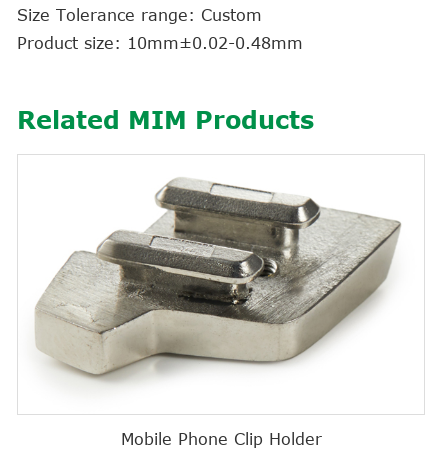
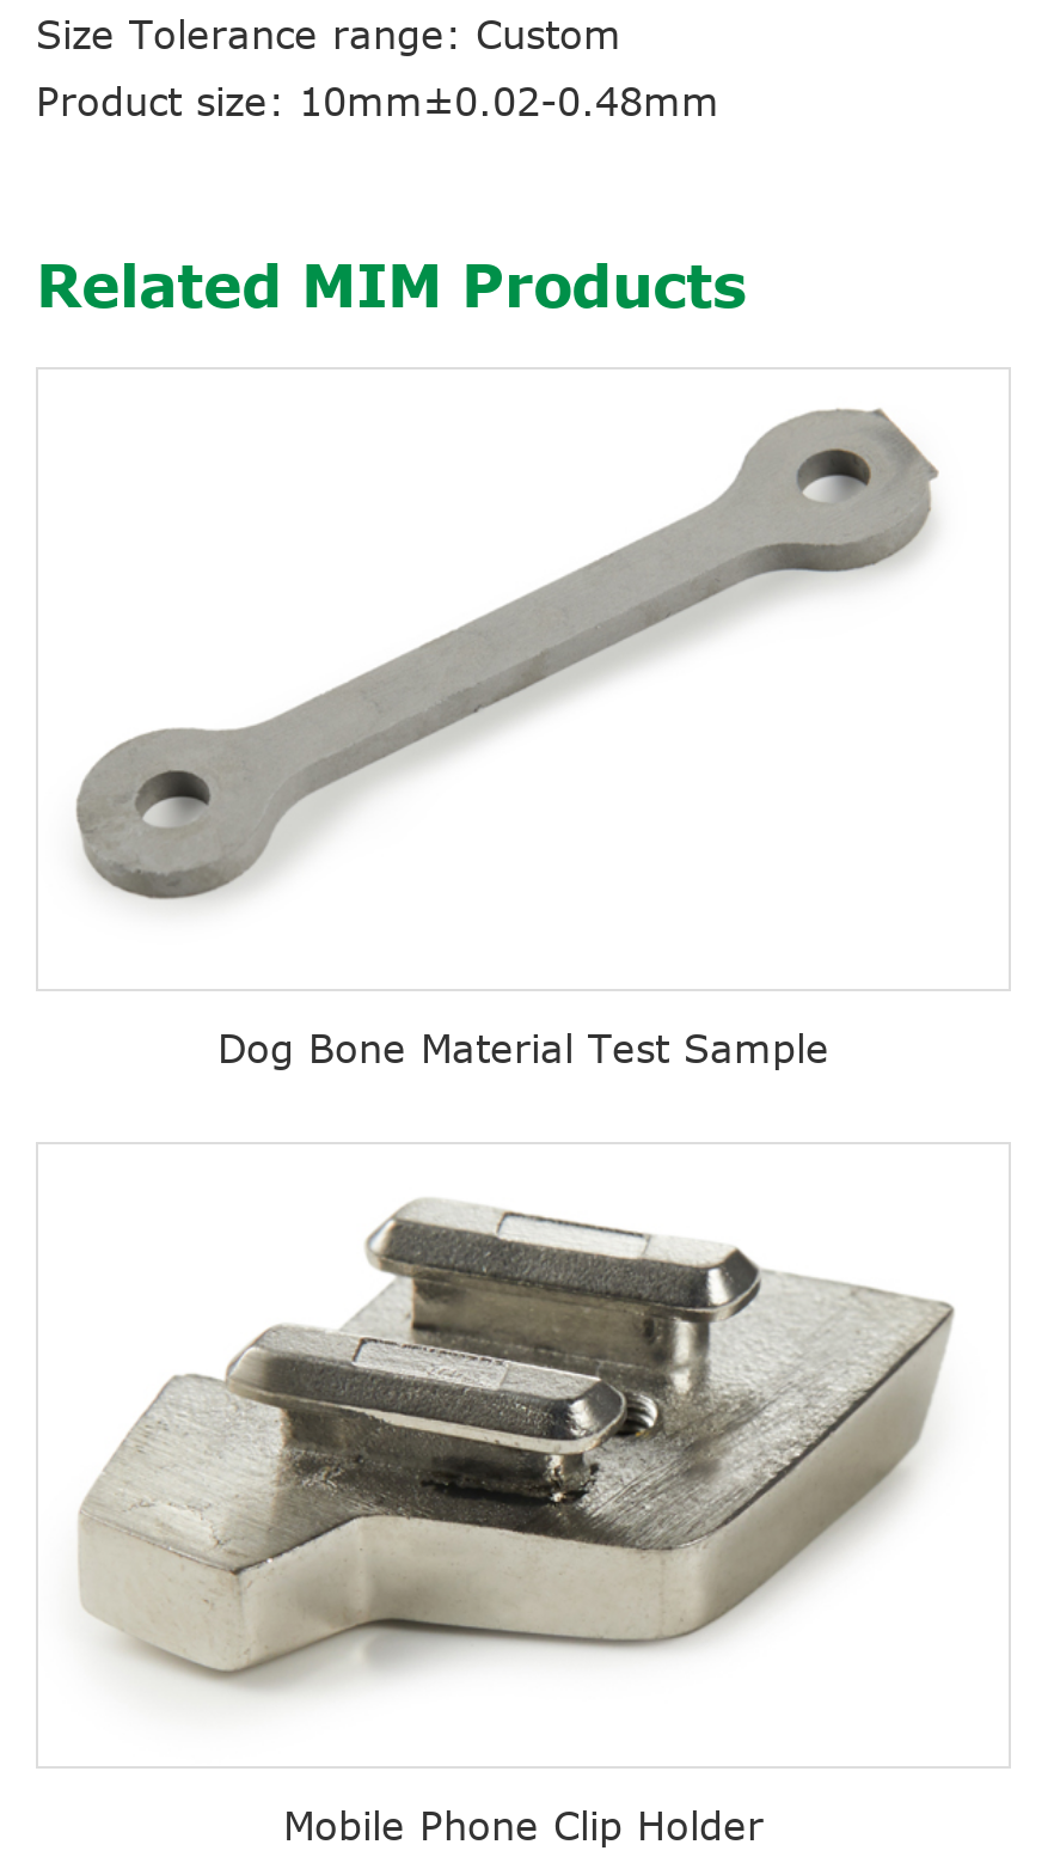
none -> [76,408,939,900] [image]
none -> [217,1028,829,1071] Dog Bone Material Test Sample

